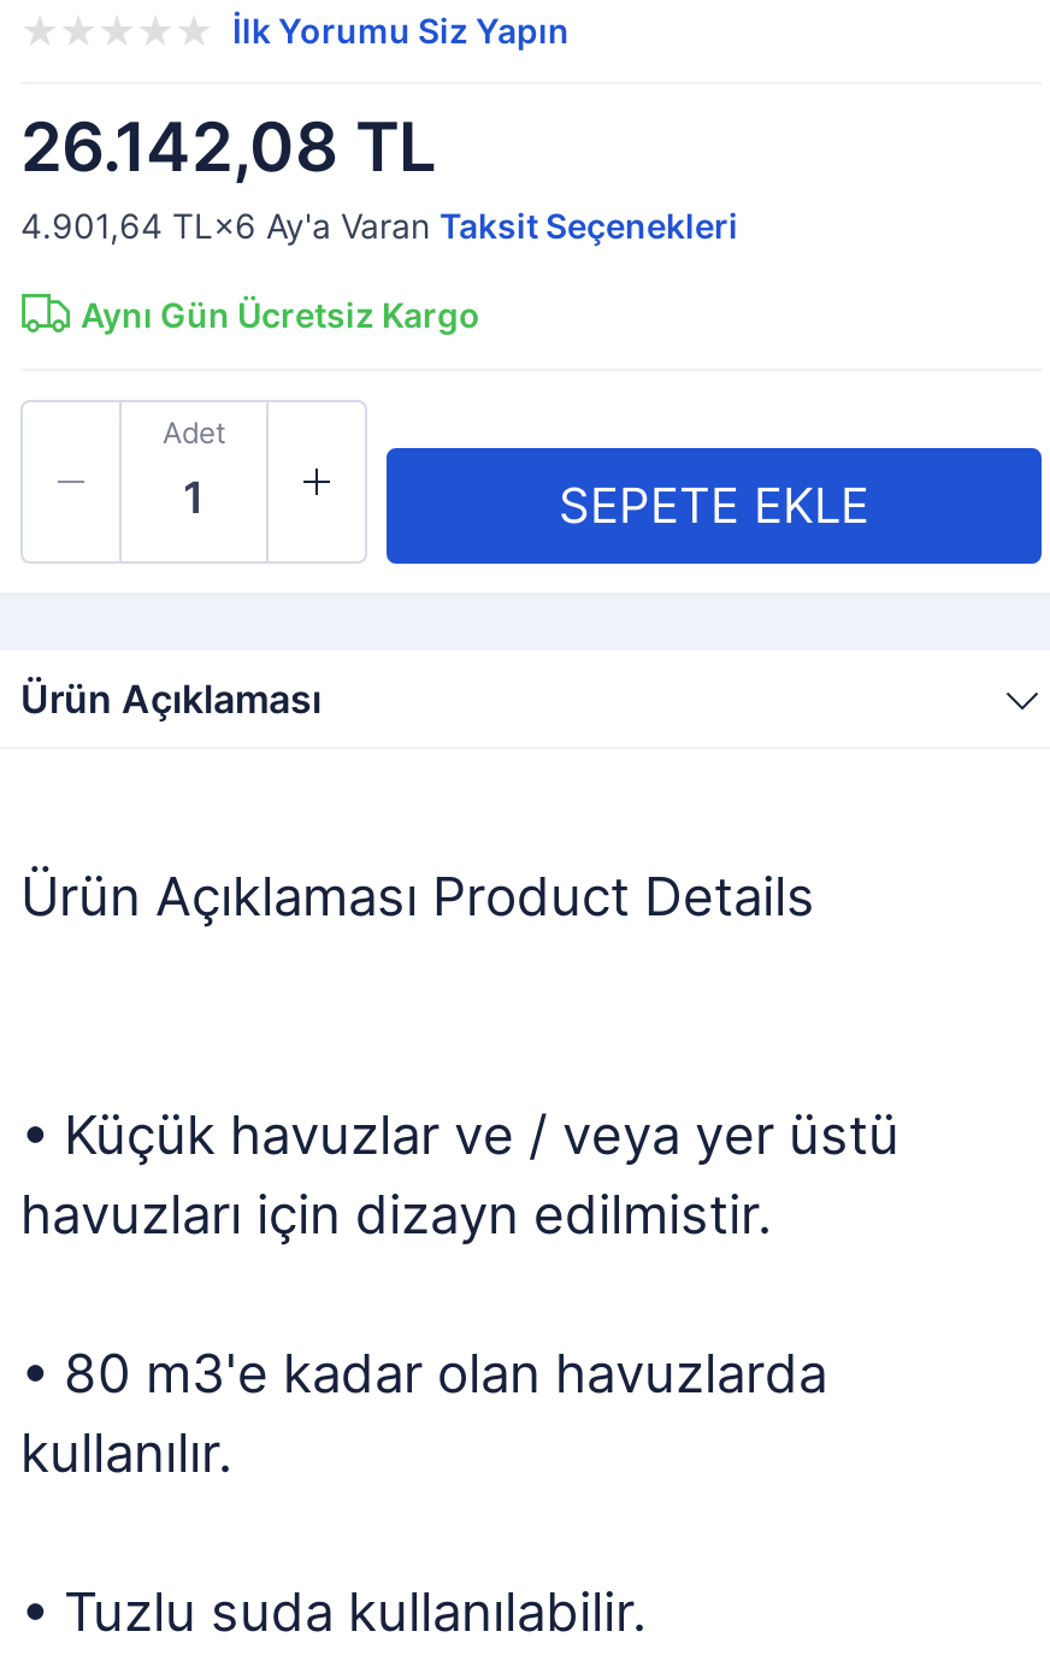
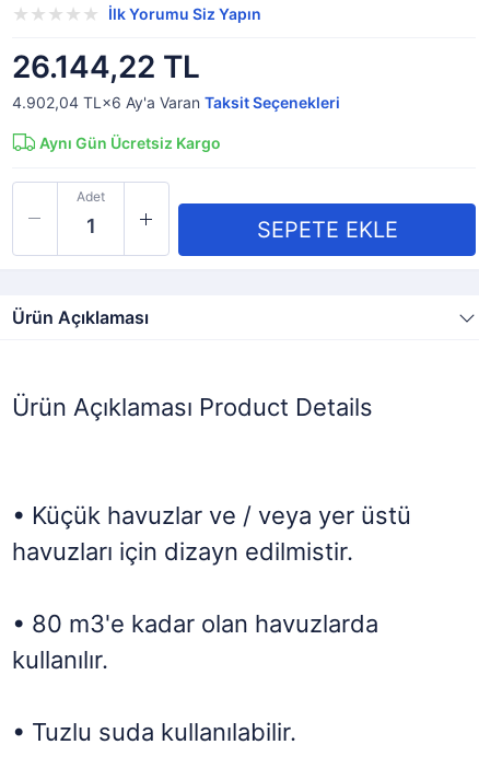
[20,106,437,188] 26.142,08 TL -> [12,48,200,85] 26.144,22 TL
[20,205,738,246] 4.901,64 TL×6 Ay'a Varan Taksit Seçenekleri -> [12,93,340,112] 4.902,04 TL×6 Ay'a Varan Taksit Seçenekleri

